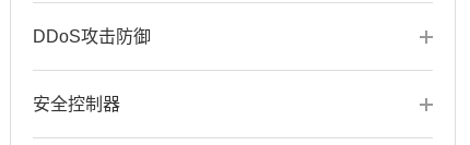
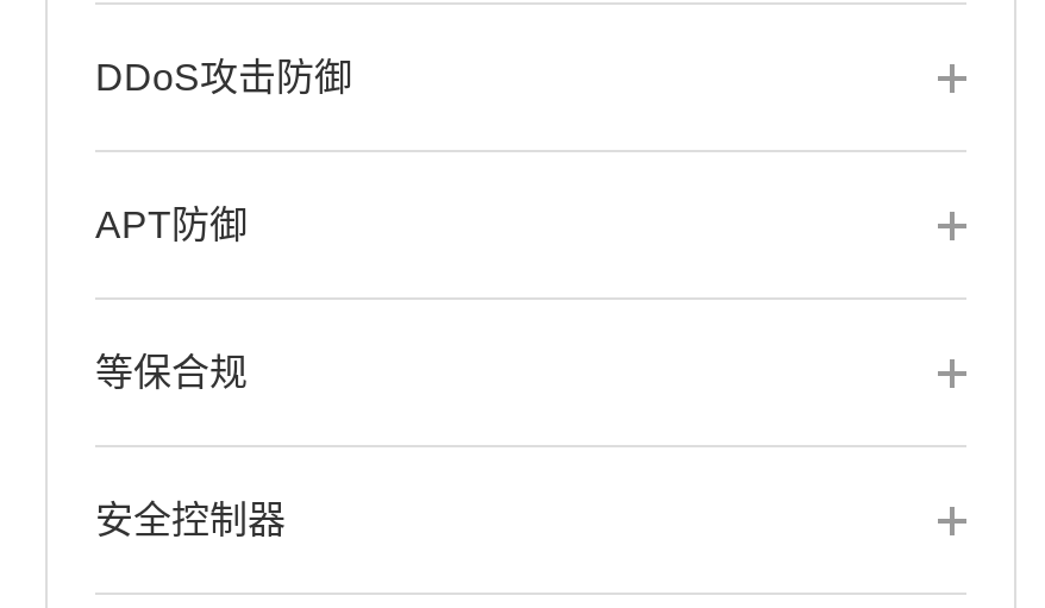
none -> [95,205,248,245] APT防御
none -> [95,352,248,393] 等保合规

